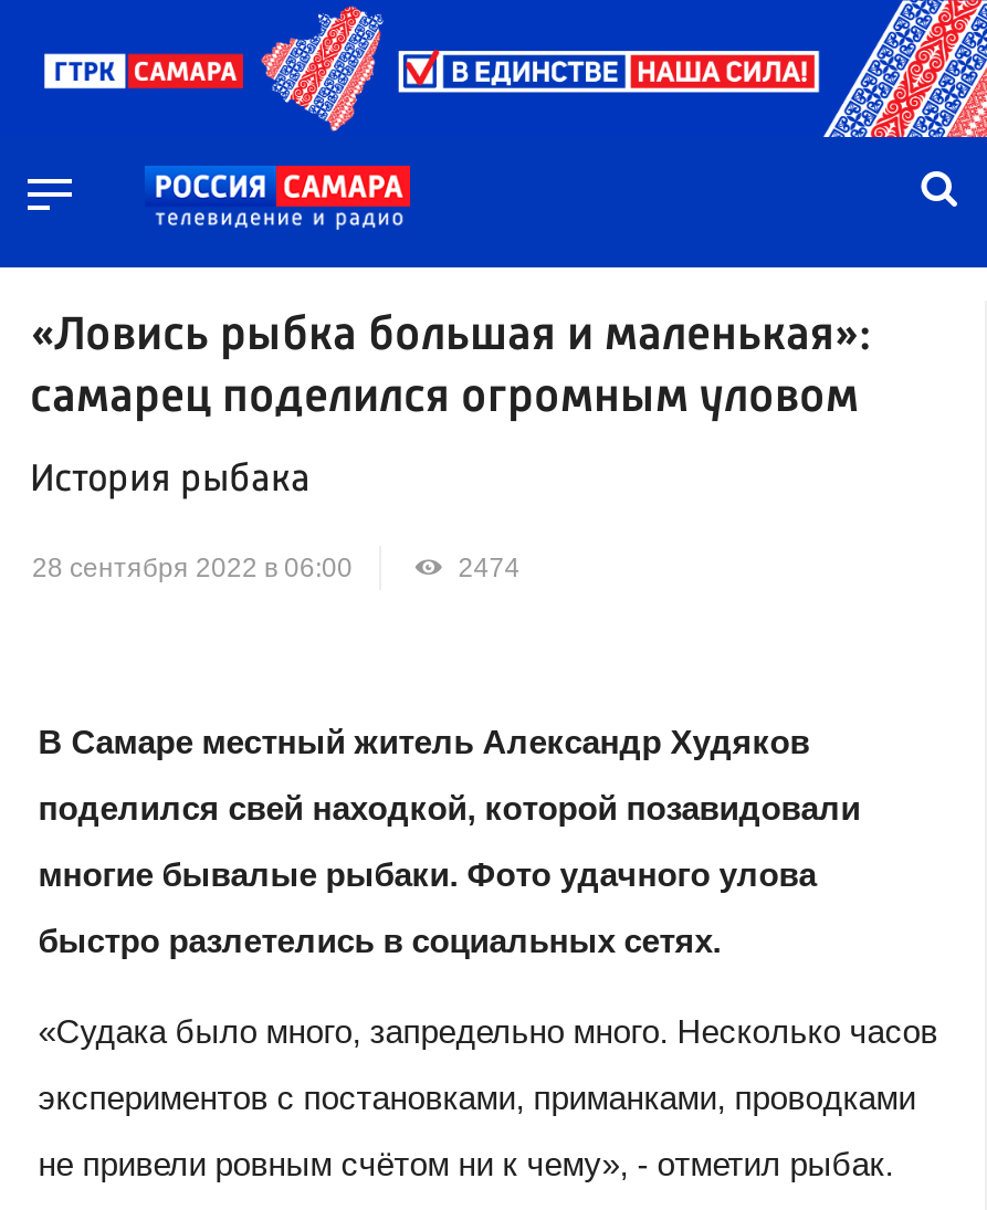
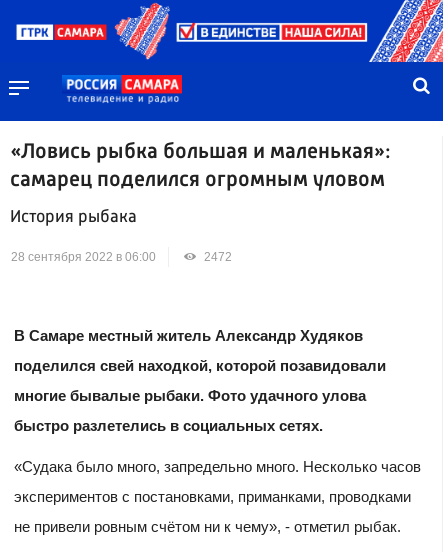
[451,553,520,584] 2474 -> [201,250,232,264] 2472

